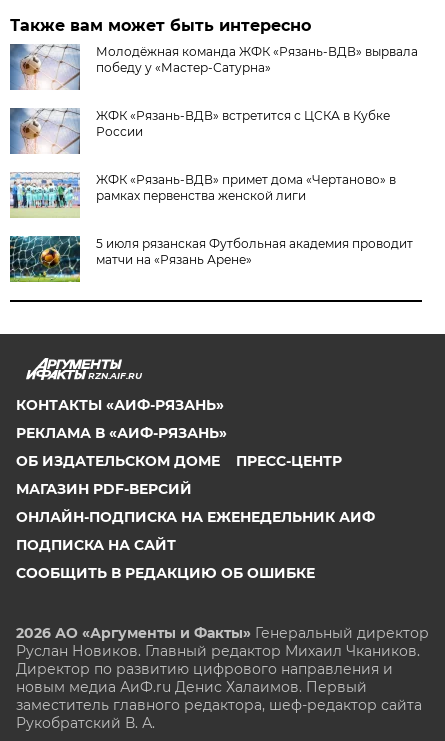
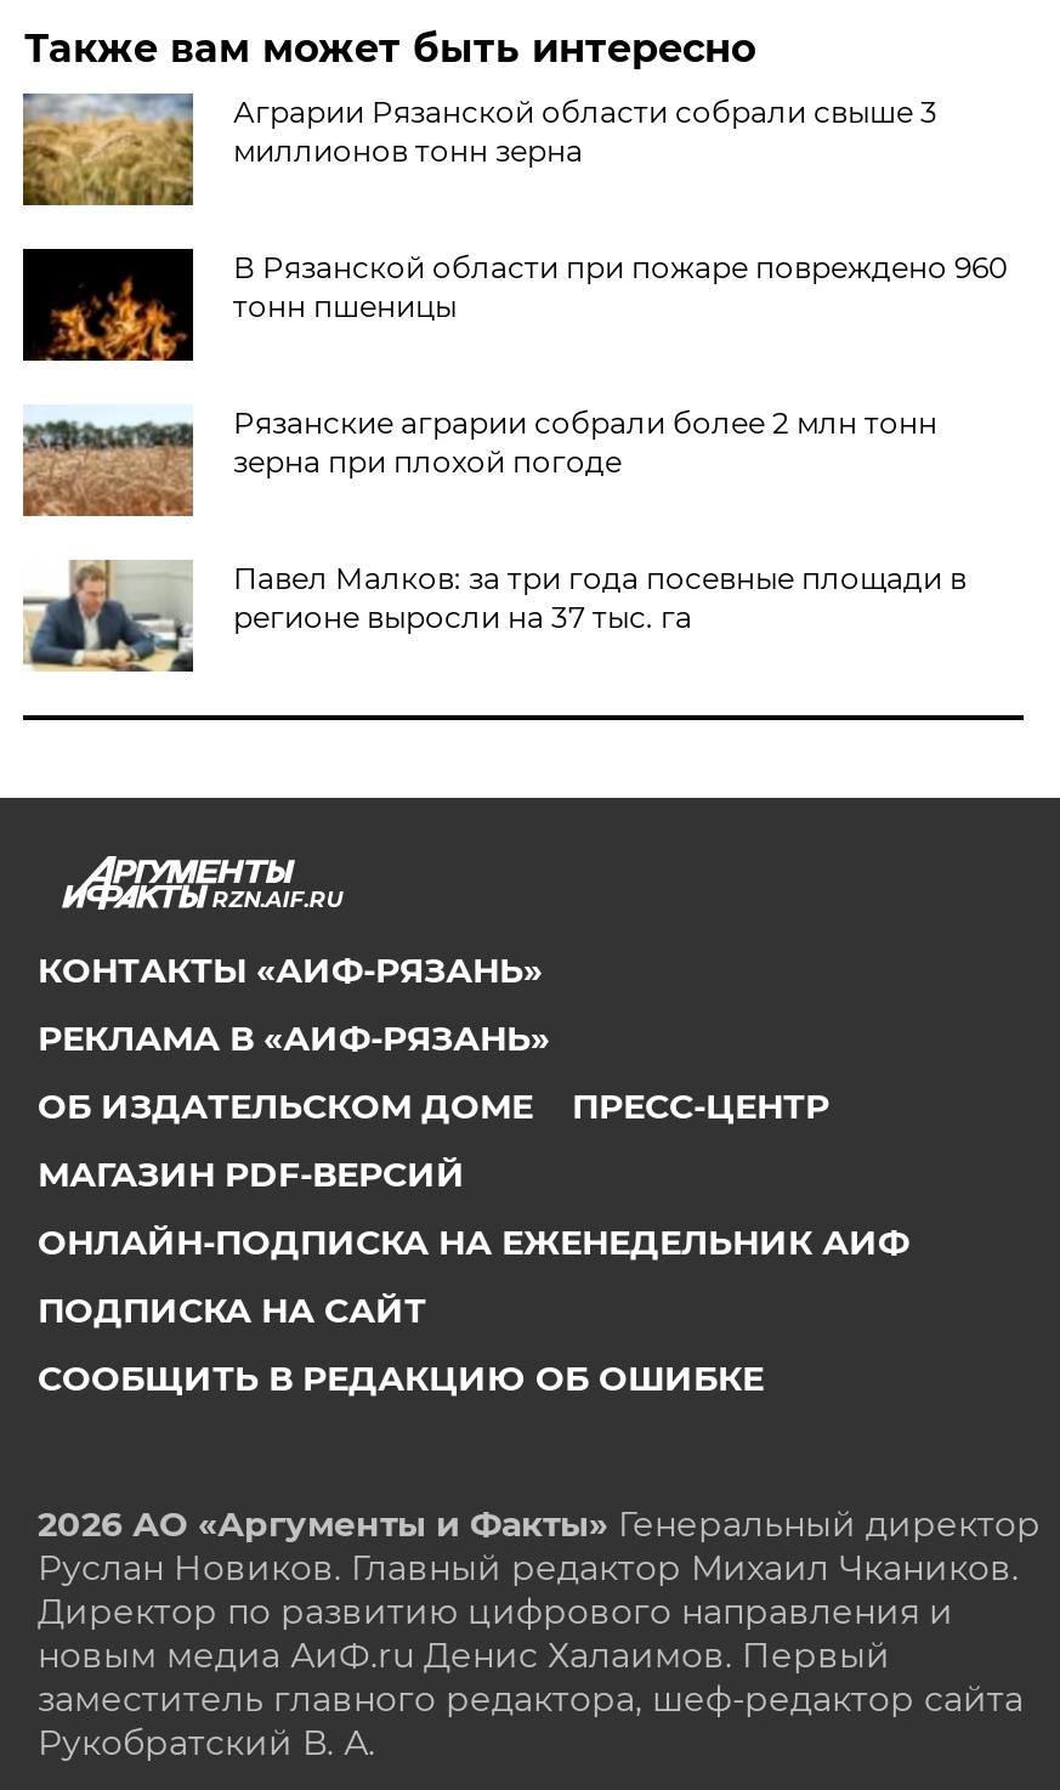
[9,44,418,91] [image] | Молодёжная команда ЖФК «Рязань-ВДВ» вырвала | победу у «Мастер-Сатурна» -> [21,93,937,208] [image] | Аграрии Рязанской области собрали свыше 3 | миллионов тонн зерна
[9,107,390,155] [image] | ЖФК «Рязань-ВДВ» встретится с ЦСКА в Кубке | России -> [21,247,1008,363] [image] | В Рязанской области при пожаре повреждено 960 | тонн пшеницы
[10,172,396,218] [image] | ЖФК «Рязань-ВДВ» примет дома «Чертаново» в | рамках первенства женской лиги -> [23,404,937,516] [image] | Рязанские аграрии собрали более 2 млн тонн | зерна при плохой погоде
[9,235,413,283] [image] | 5 июля рязанская Футбольная академия проводит | матчи на «Рязань Арене» -> [23,557,966,674] [image] | Павел Малков: за три года посевные площади в | регионе выросли на 37 тыс. га

